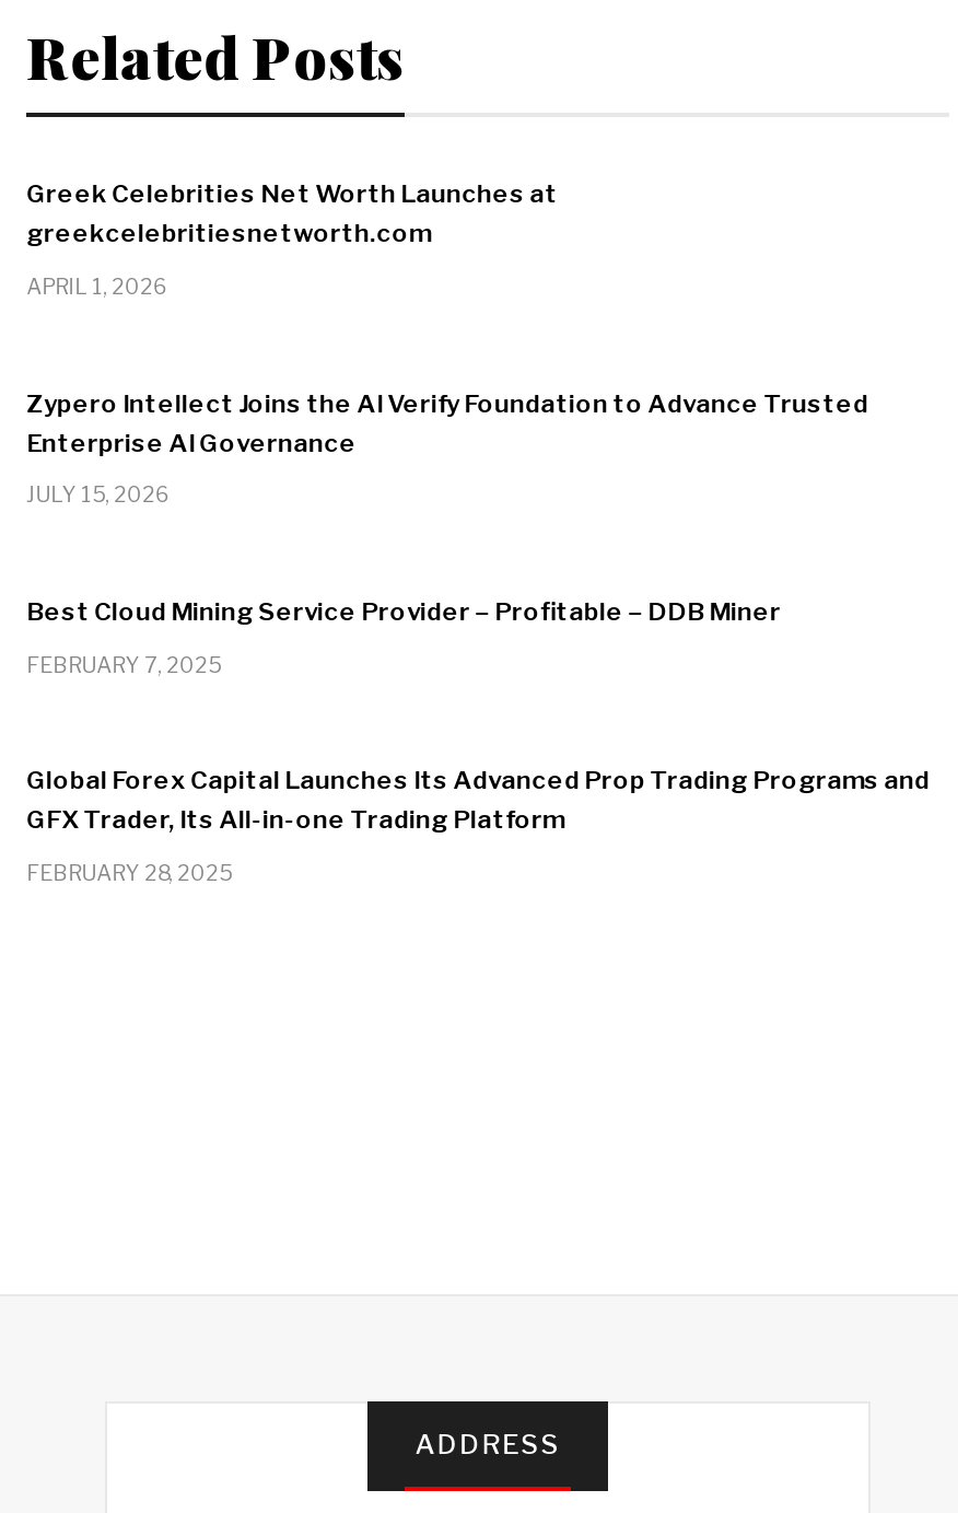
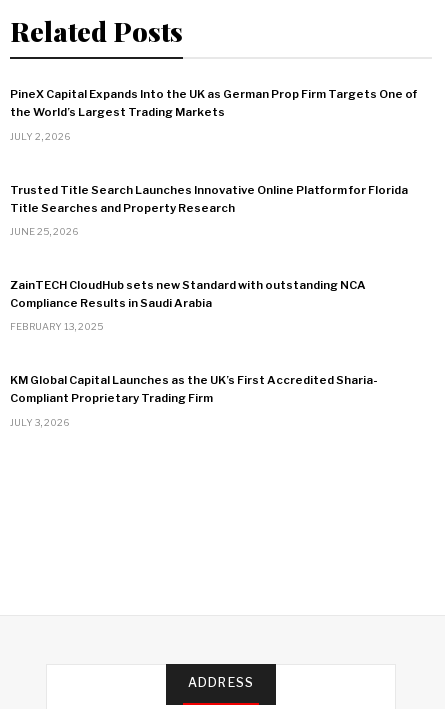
[26,179,558,249] Greek Celebrities Net Worth Launches at | greekcelebritiesnetworth.com -> [10,87,417,119] PineX Capital Expands Into the UK as German Prop Firm Targets One of | the World’s Largest Trading Markets
[26,275,166,299] APRIL 1, 2026 -> [10,131,70,142] JULY 2, 2026
[26,387,869,458] Zypero Intellect Joins the AI Verify Foundation to Advance Trusted | Enterprise AI Governance -> [10,183,408,215] Trusted Title Search Launches Innovative Online Platform for Florida | Title Searches and Property Research
[26,483,169,507] JULY 15, 2026 -> [10,226,78,237] JUNE 25, 2026
[26,596,781,626] Best Cloud Mining Service Provider – Profitable – DDB Miner -> [10,278,366,310] ZainTECH CloudHub sets new Standard with outstanding NCA | Compliance Results in Saudi Arabia
[26,652,221,676] FEBRUARY 7, 2025 -> [10,321,103,332] FEBRUARY 13, 2025
[26,765,930,835] Global Forex Capital Launches Its Advanced Prop Trading Programs and | GFX Trader, Its All-in-one Trading Platform -> [10,373,378,405] KM Global Capital Launches as the UK’s First Accredited Sharia- | Compliant Proprietary Trading Firm
[26,860,232,884] FEBRUARY 28, 2025 -> [10,417,69,428] JULY 3, 2026

